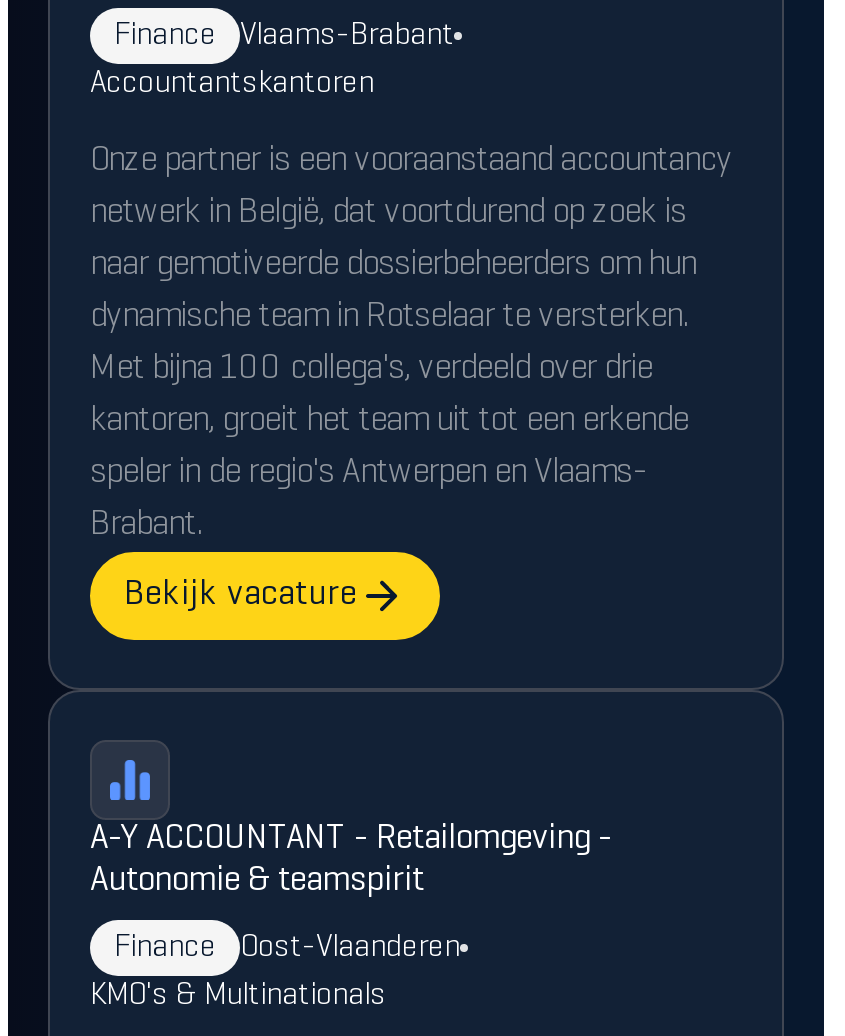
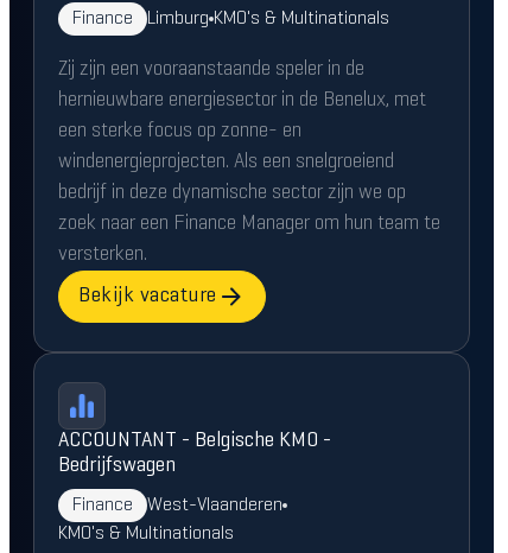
[90,22,732,542] Vlaams-Brabant | Accountantskantoren | Onze partner is een vooraanstaand accountancy | netwerk in België, dat voortdurend op zoek is | naar gemotiveerde dossierbeheerders om hun | dynamische team in Rotselaar te versterken. | Met bijna 100 collega's, verdeeld over drie | kantoren, groeit het team uit tot een erkende | speler in de regio's Antwerpen en Vlaams- | Brabant. -> [58,11,440,265] Limburg KMO's & Multinationals | Zij zijn een vooraanstaande speler in de | hernieuwbare energiesector in de Benelux, met | een sterke focus op zonne- en | windenergieprojecten. Als een snelgroeiend | bedrijf in deze dynamische sector zijn we op | zoek naar een Finance Manager om hun team te | versterken.
[90,824,612,898] A-Y ACCOUNTANT - Retailomgeving - | Autonomie & teamspirit -> [58,432,331,476] ACCOUNTANT - Belgische KMO - | Bedrijfswagen
[240,934,460,962] Oost-Vlaanderen -> [147,497,282,514] West-Vlaanderen

